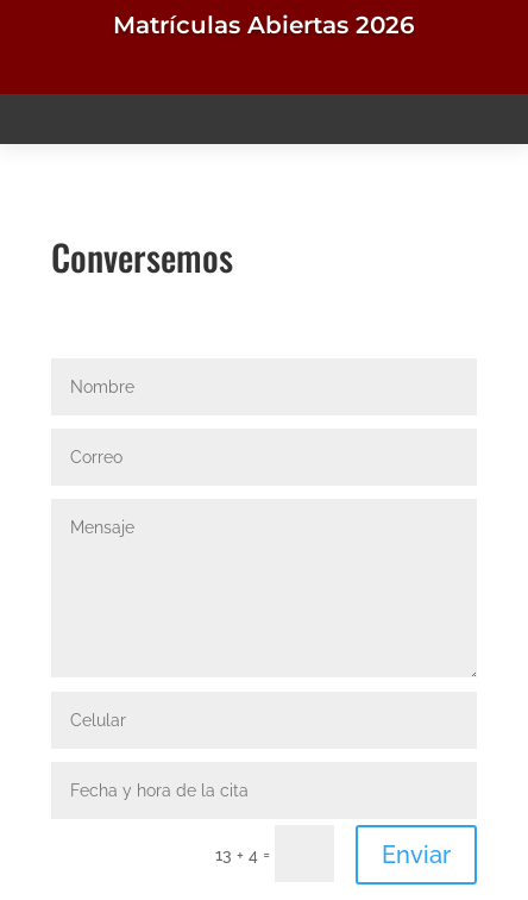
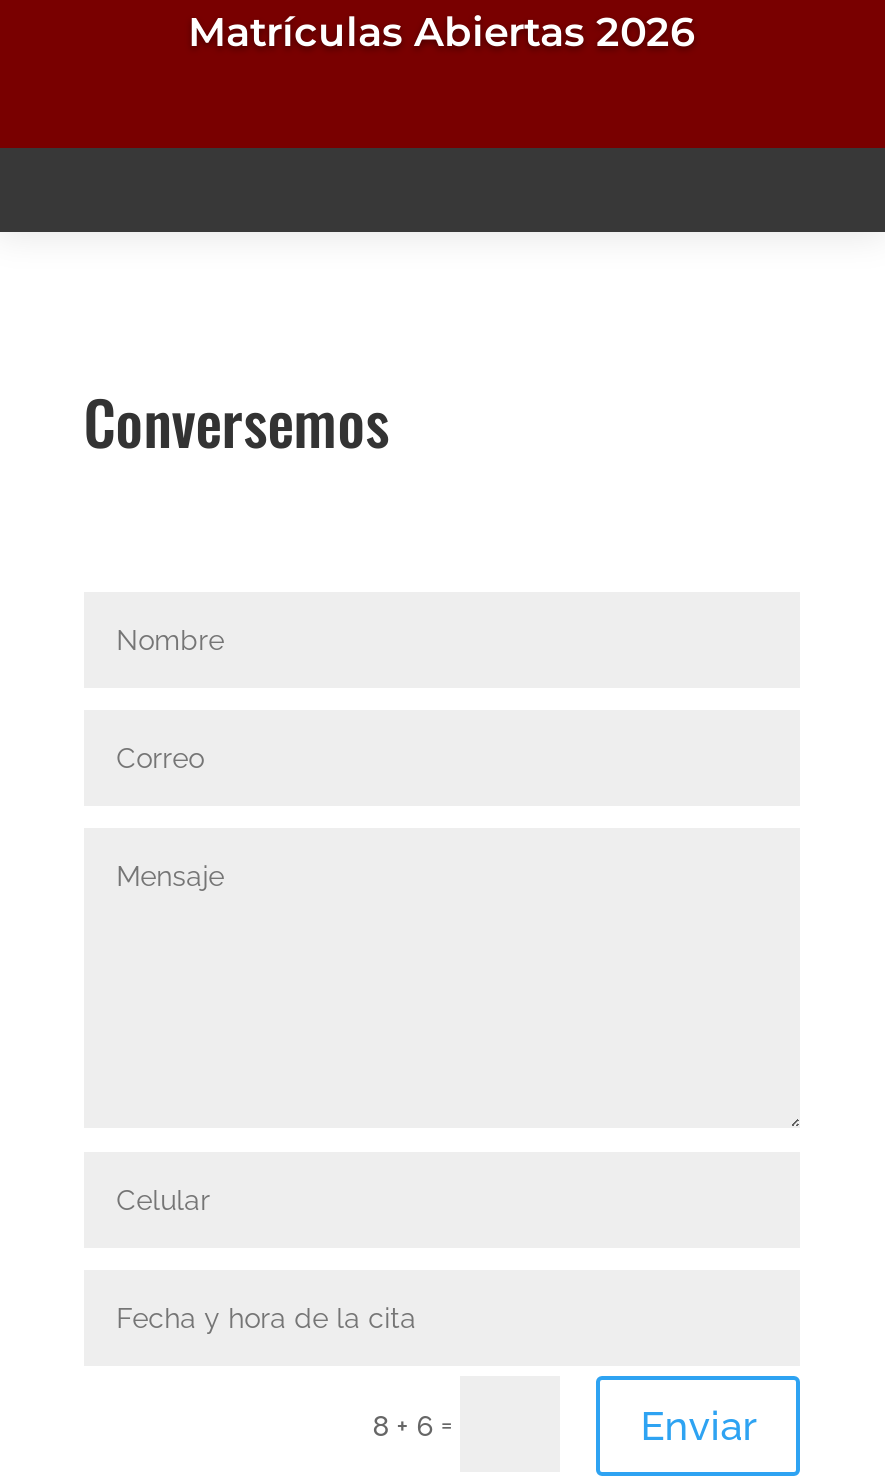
[215,844,275,864] 13 + 4 = -> [372,1408,460,1442] 8 + 6 =

